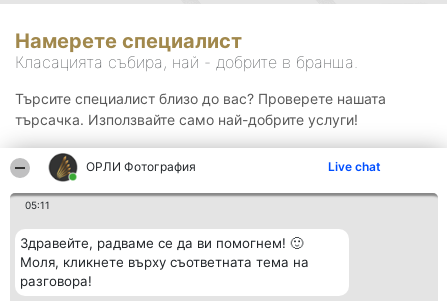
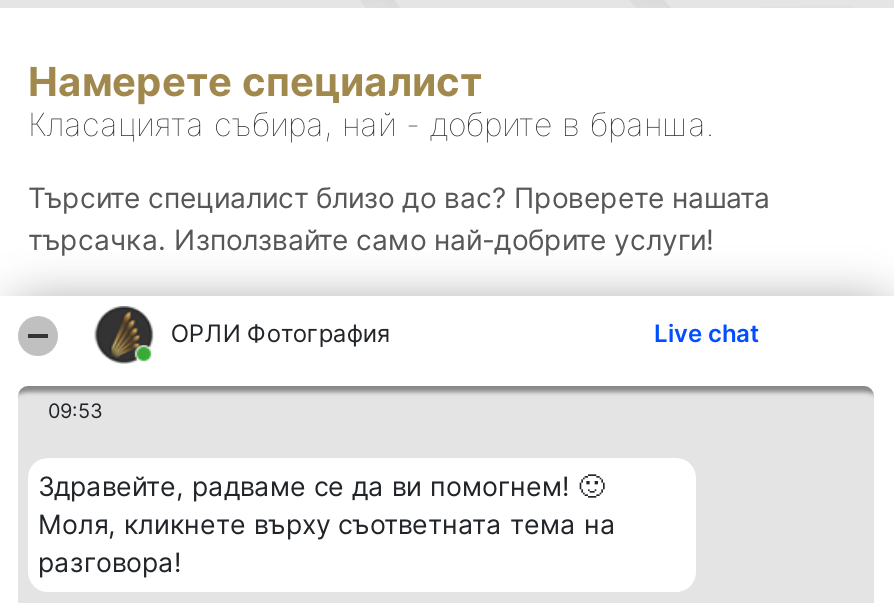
[25,199,50,211] 05:11 -> [48,398,102,422] 09:53

